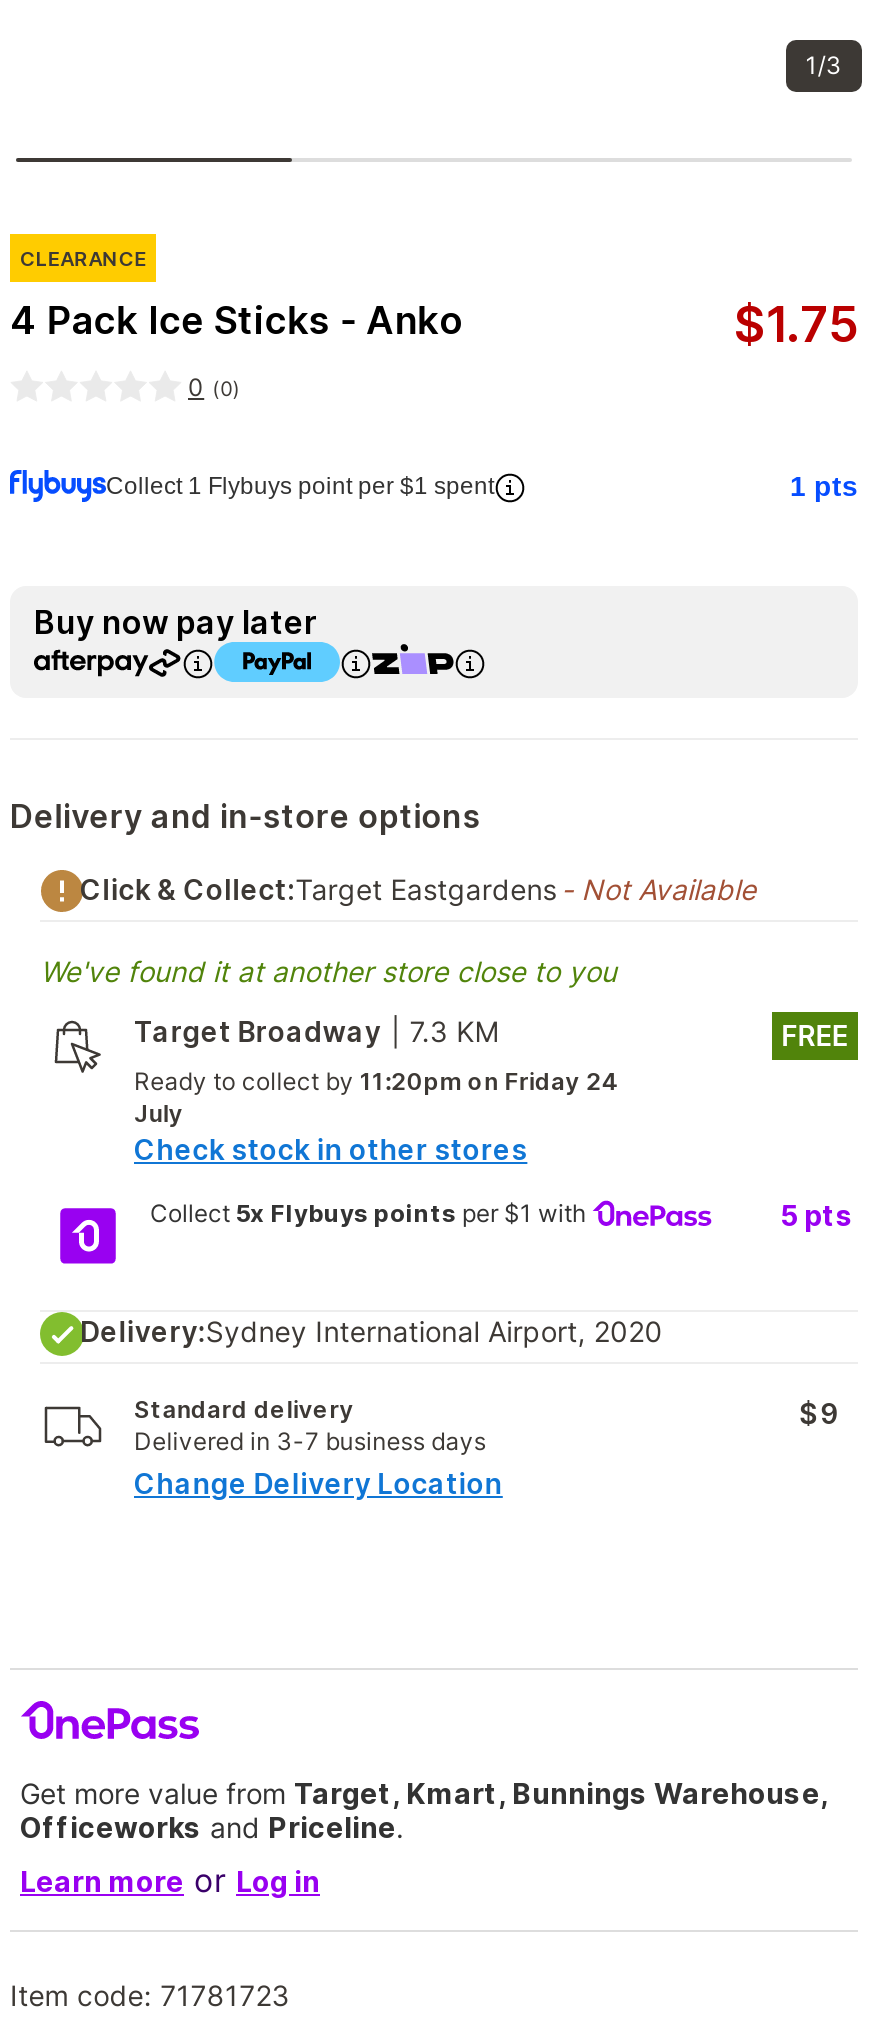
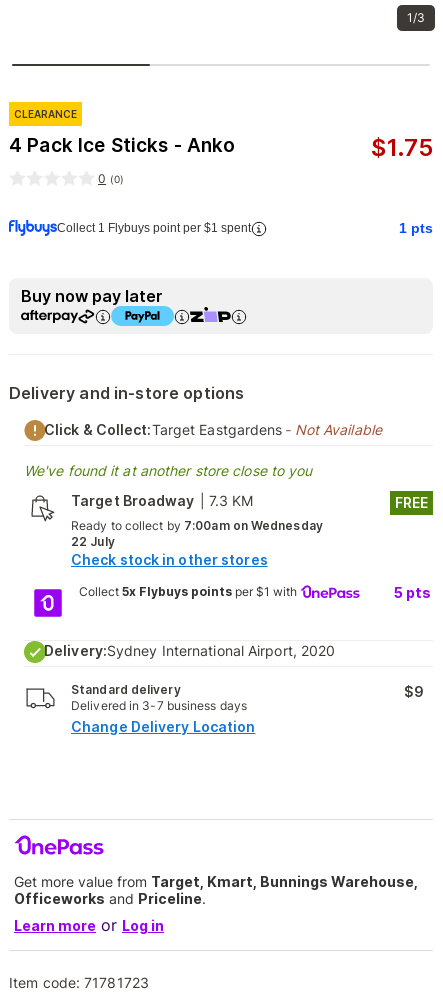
[134,1066,620,1128] Ready to collect by 11:20pm on Friday 24 | July -> [71,518,323,549] Ready to collect by 7:00am on Wednesday | 22 July

